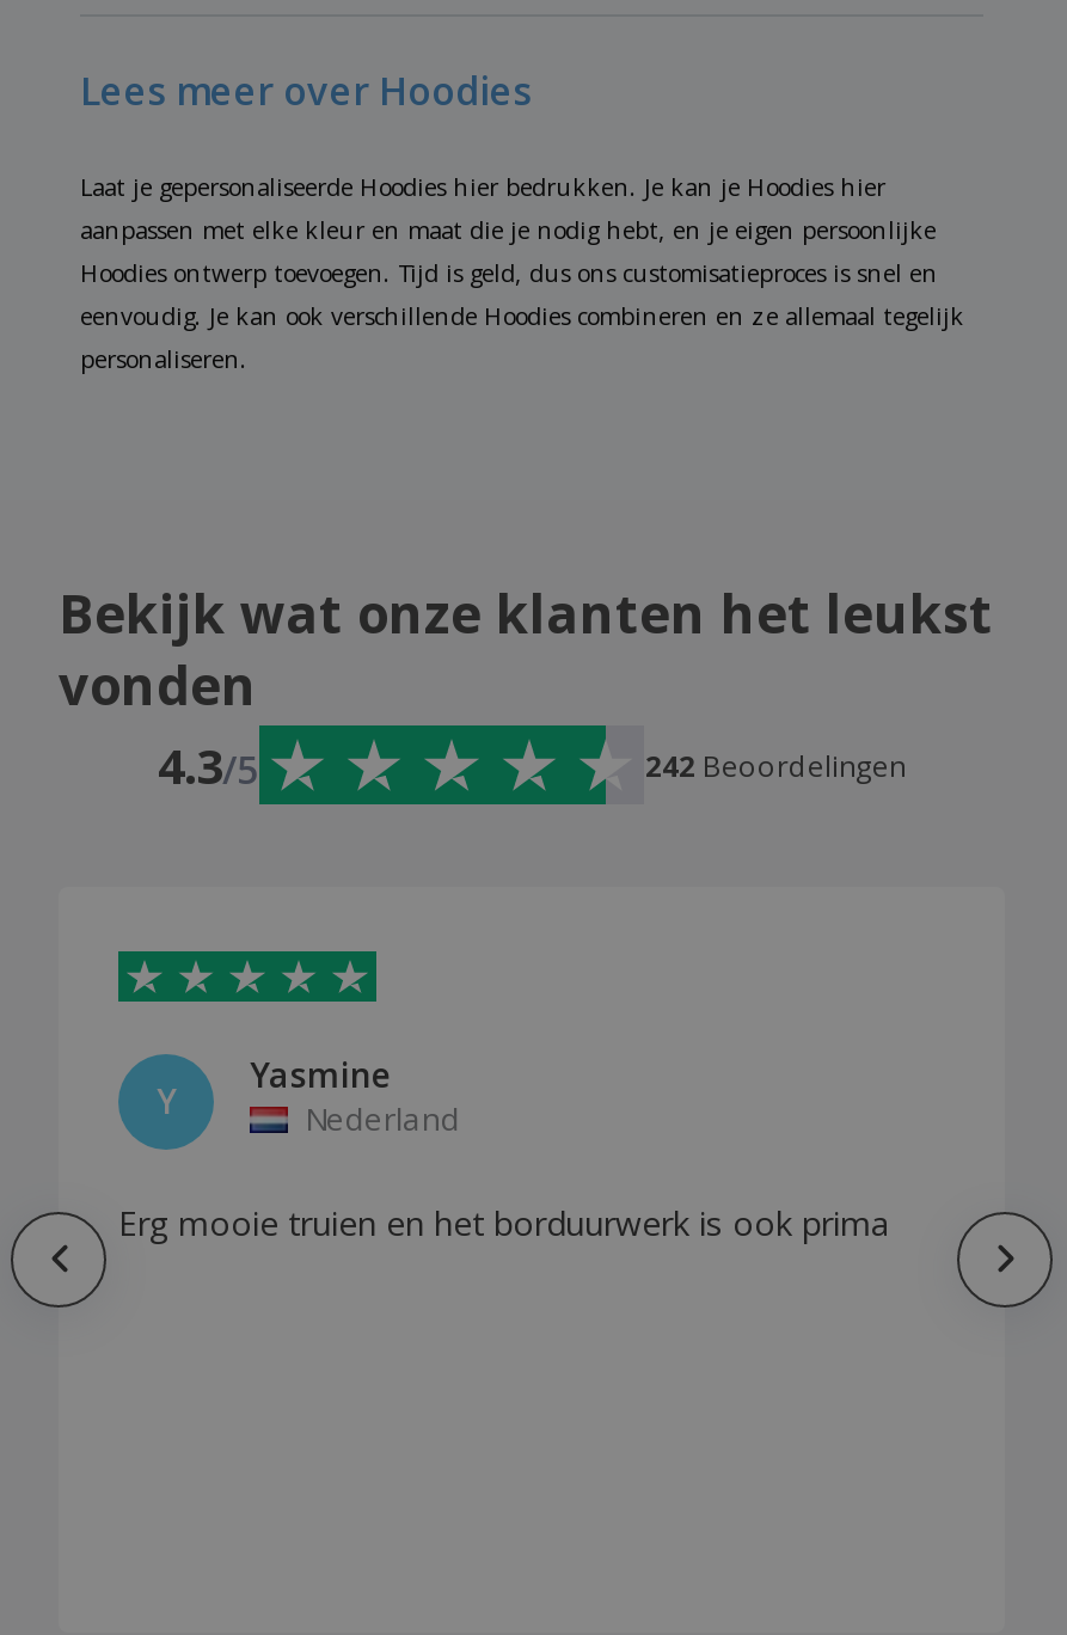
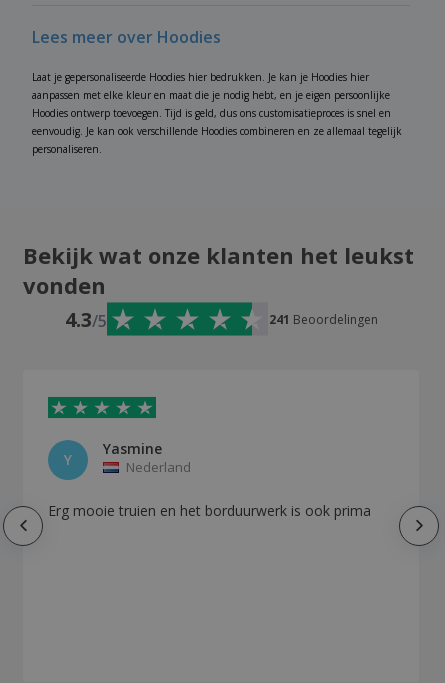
[645,745,906,785] 242 Beoordelingen -> [268,311,377,328] 241 Beoordelingen

